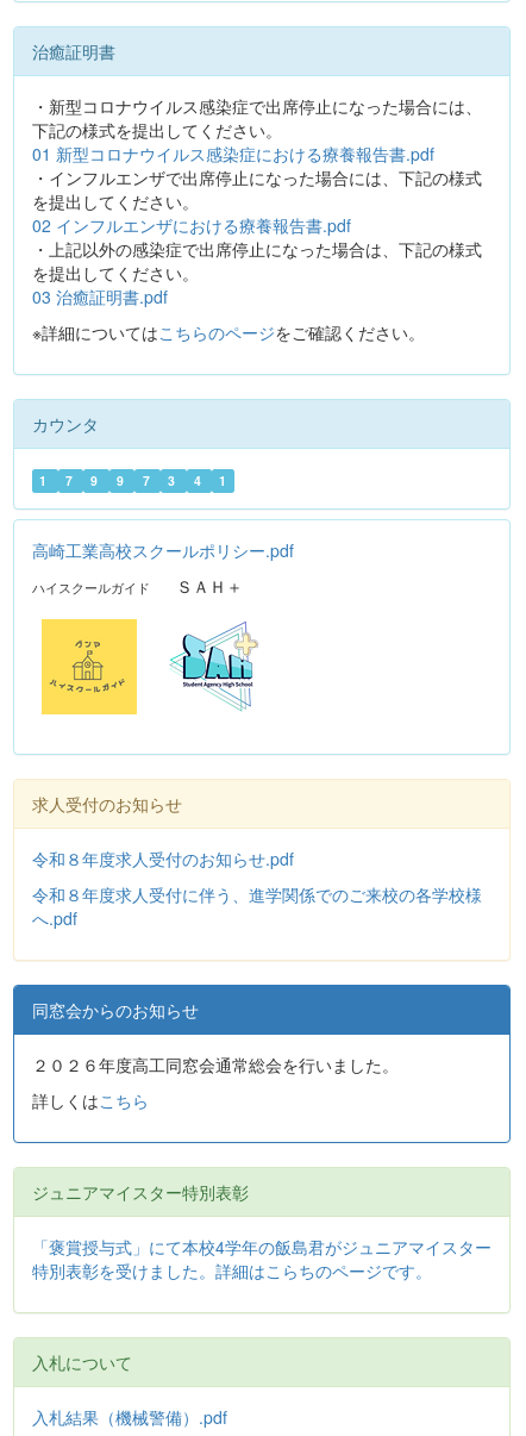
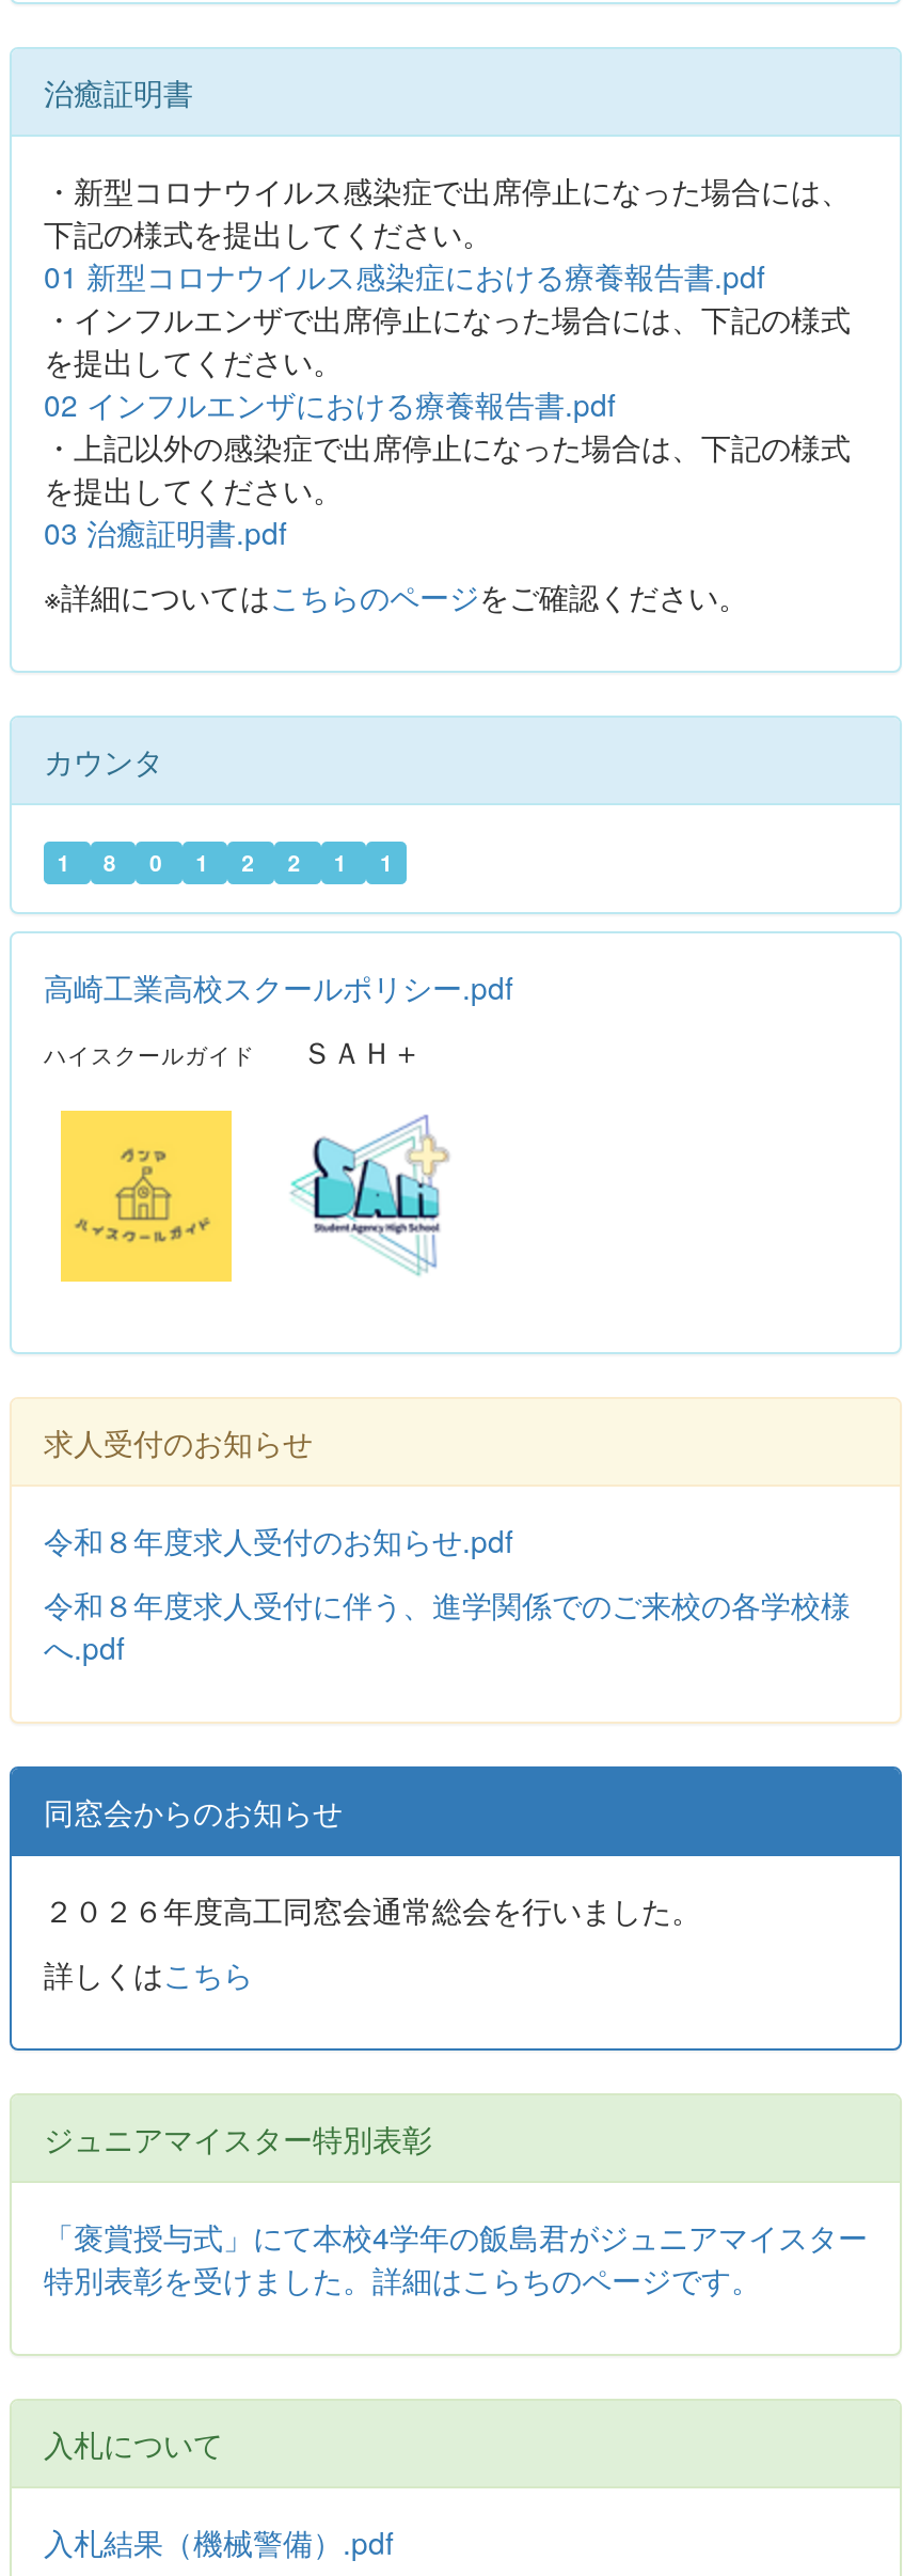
[65,471,76,489] 7 -> [103,846,123,878] 8
[91,471,102,489] 9 -> [149,846,169,878] 0
[117,471,127,489] 9 -> [196,846,215,878] 1
[142,471,153,489] 7 -> [242,846,261,878] 2
[168,471,179,489] 3 -> [288,846,307,878] 2
[194,471,205,489] 4 -> [334,846,353,878] 1

